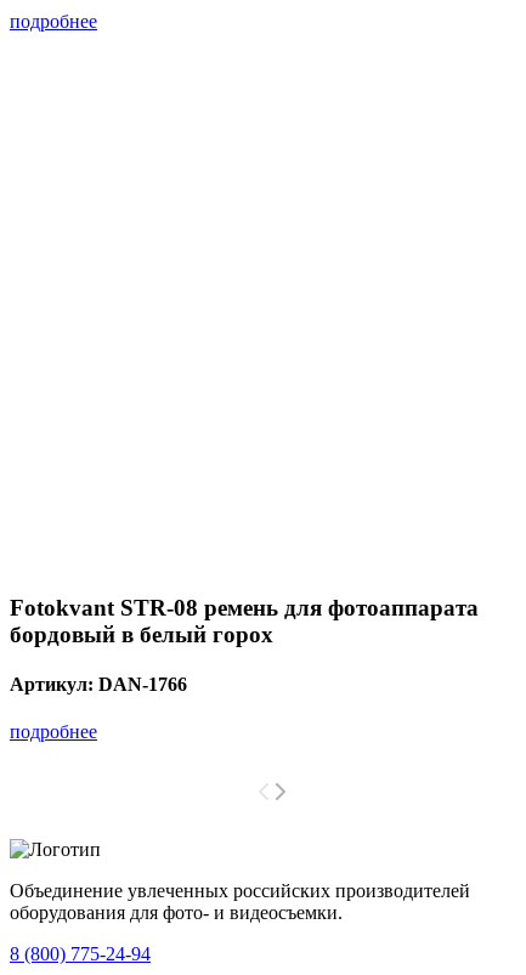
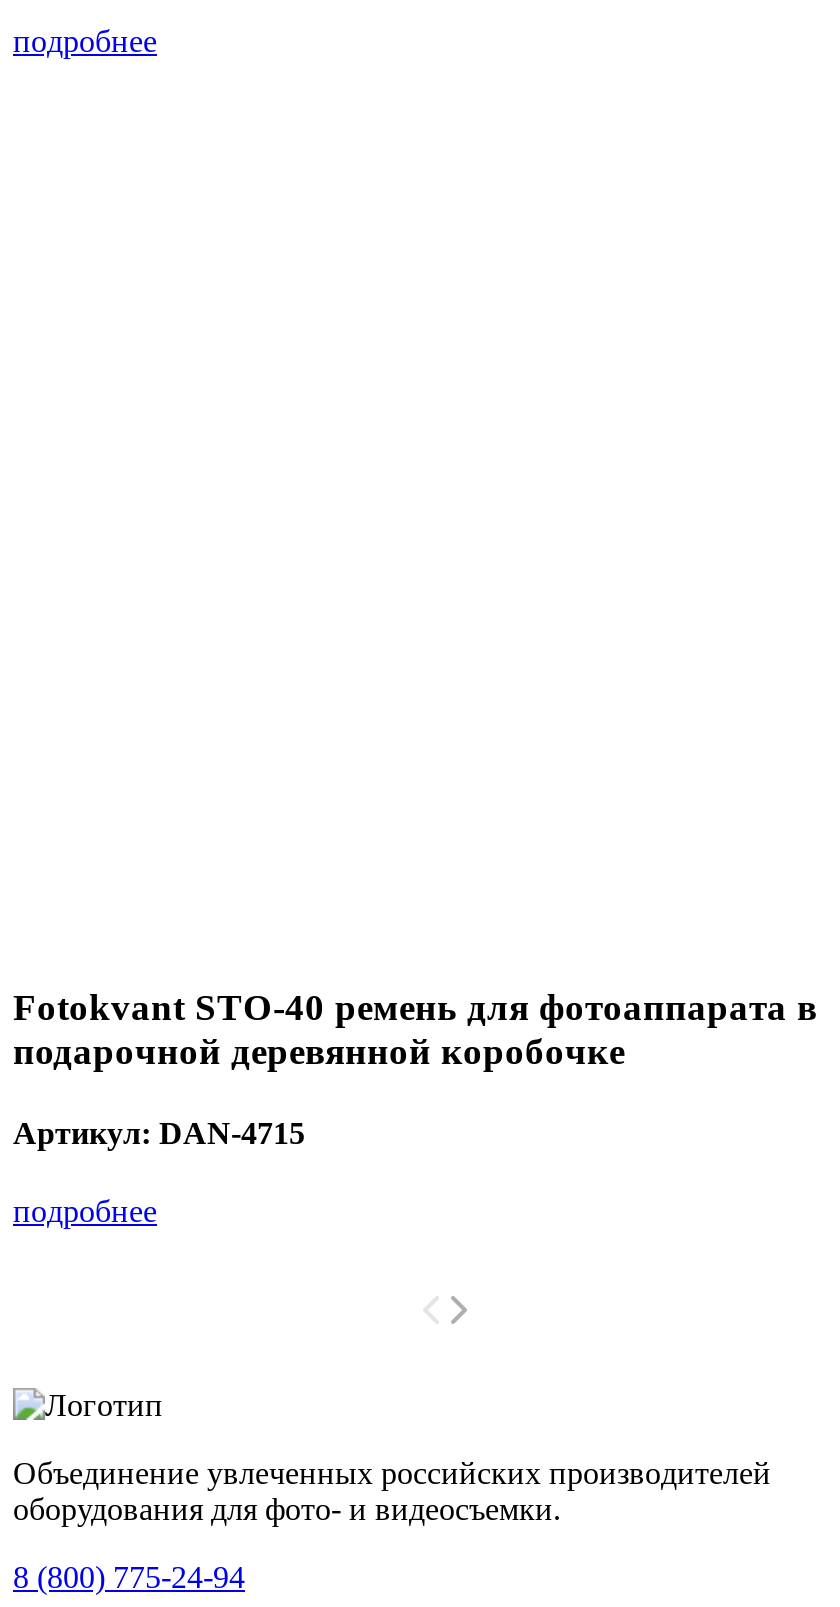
[10,594,479,647] Fotokvant STR-08 ремень для фотоаппарата | бордовый в белый горох -> [13,985,817,1071] Fotokvant STO-40 ремень для фотоаппарата в | подарочной деревянной коробочке
[10,674,187,694] Артикул: DAN-1766 -> [13,1116,305,1150] Артикул: DAN-4715

